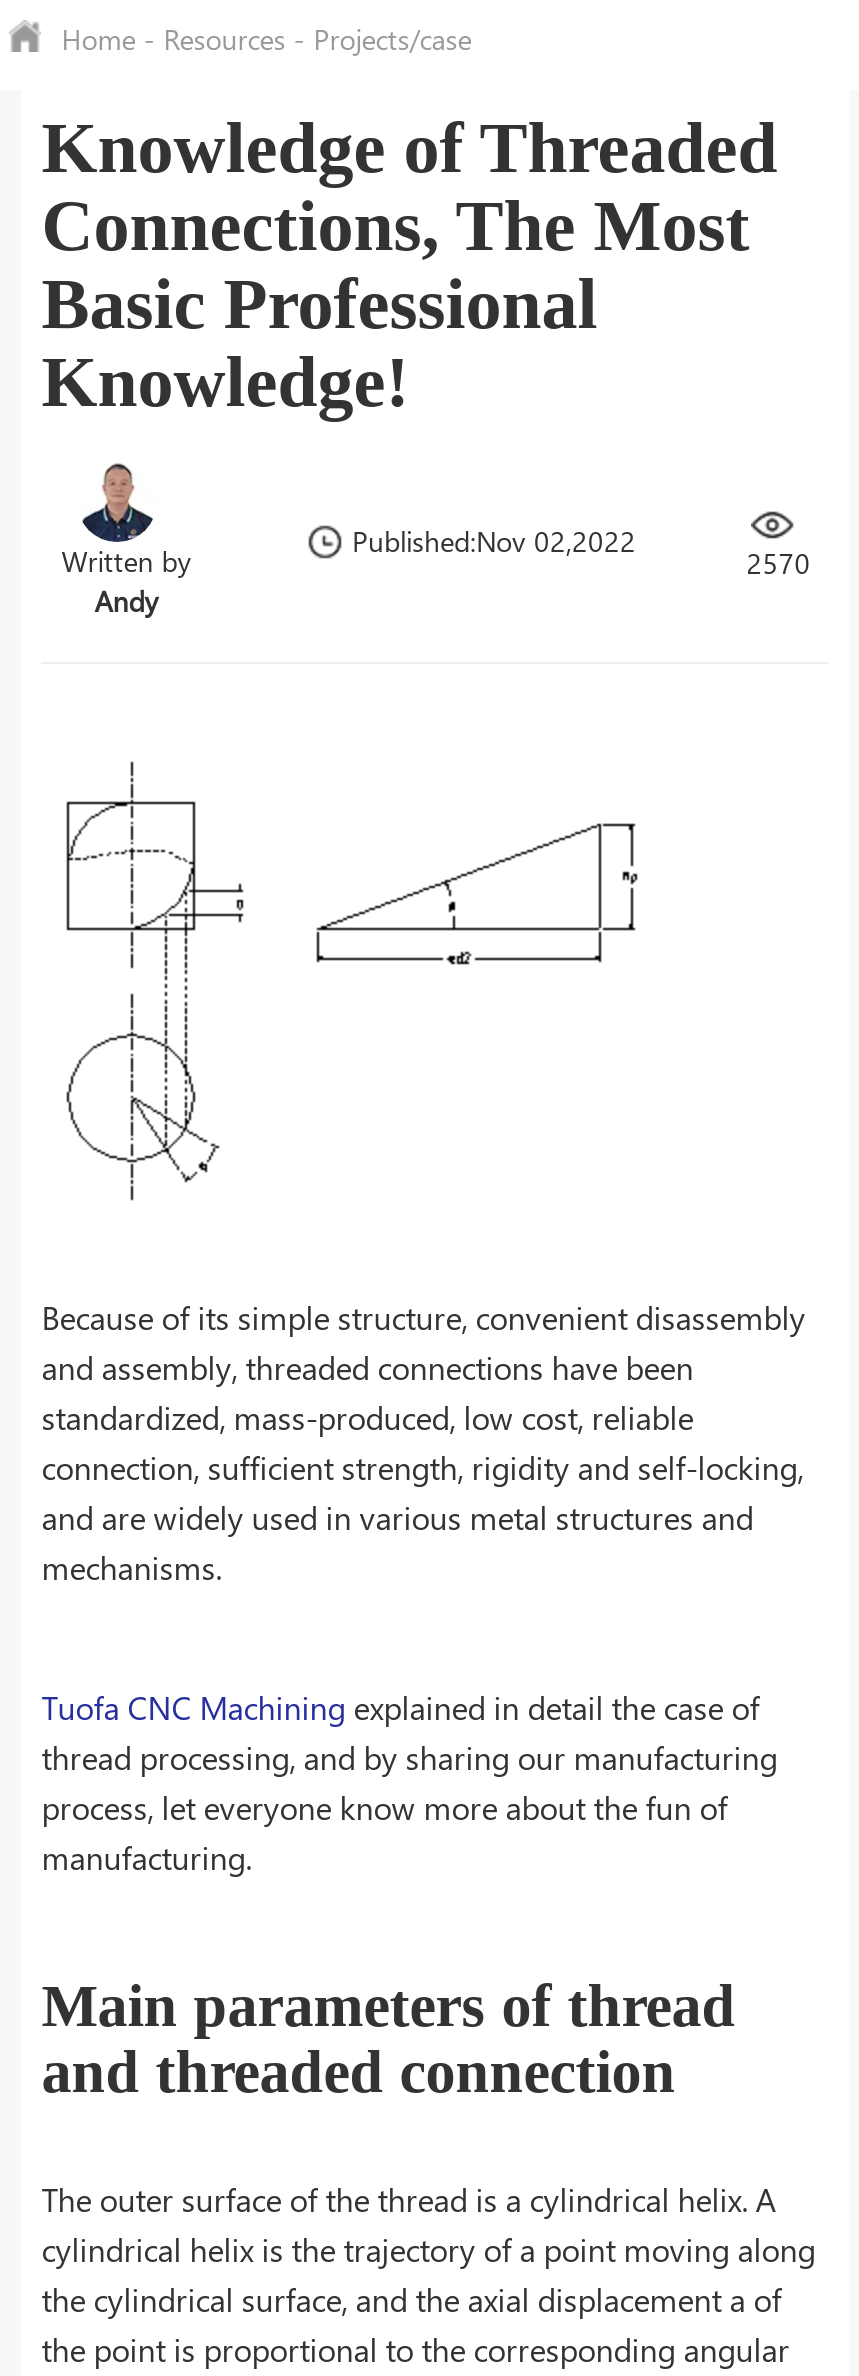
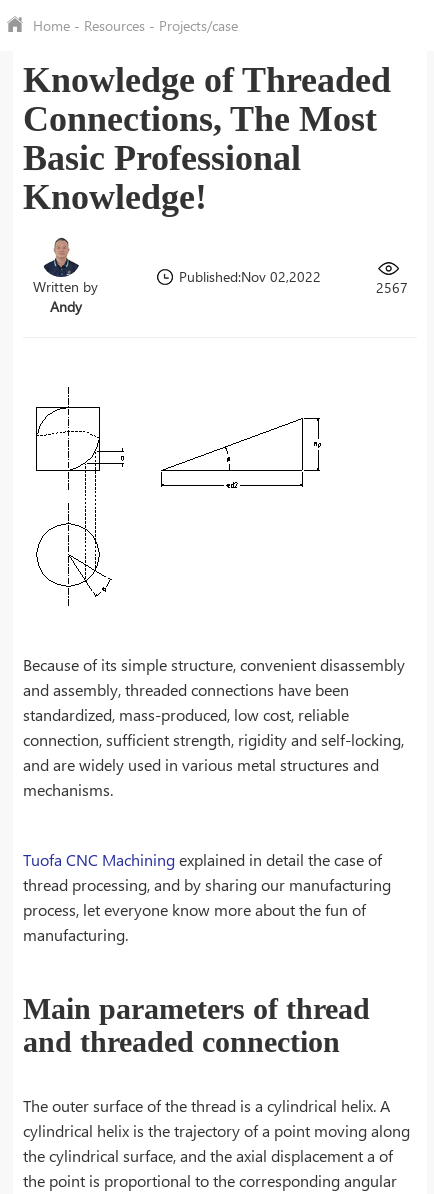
[747,543,811,581] 2570 -> [376,277,408,296] 2567

